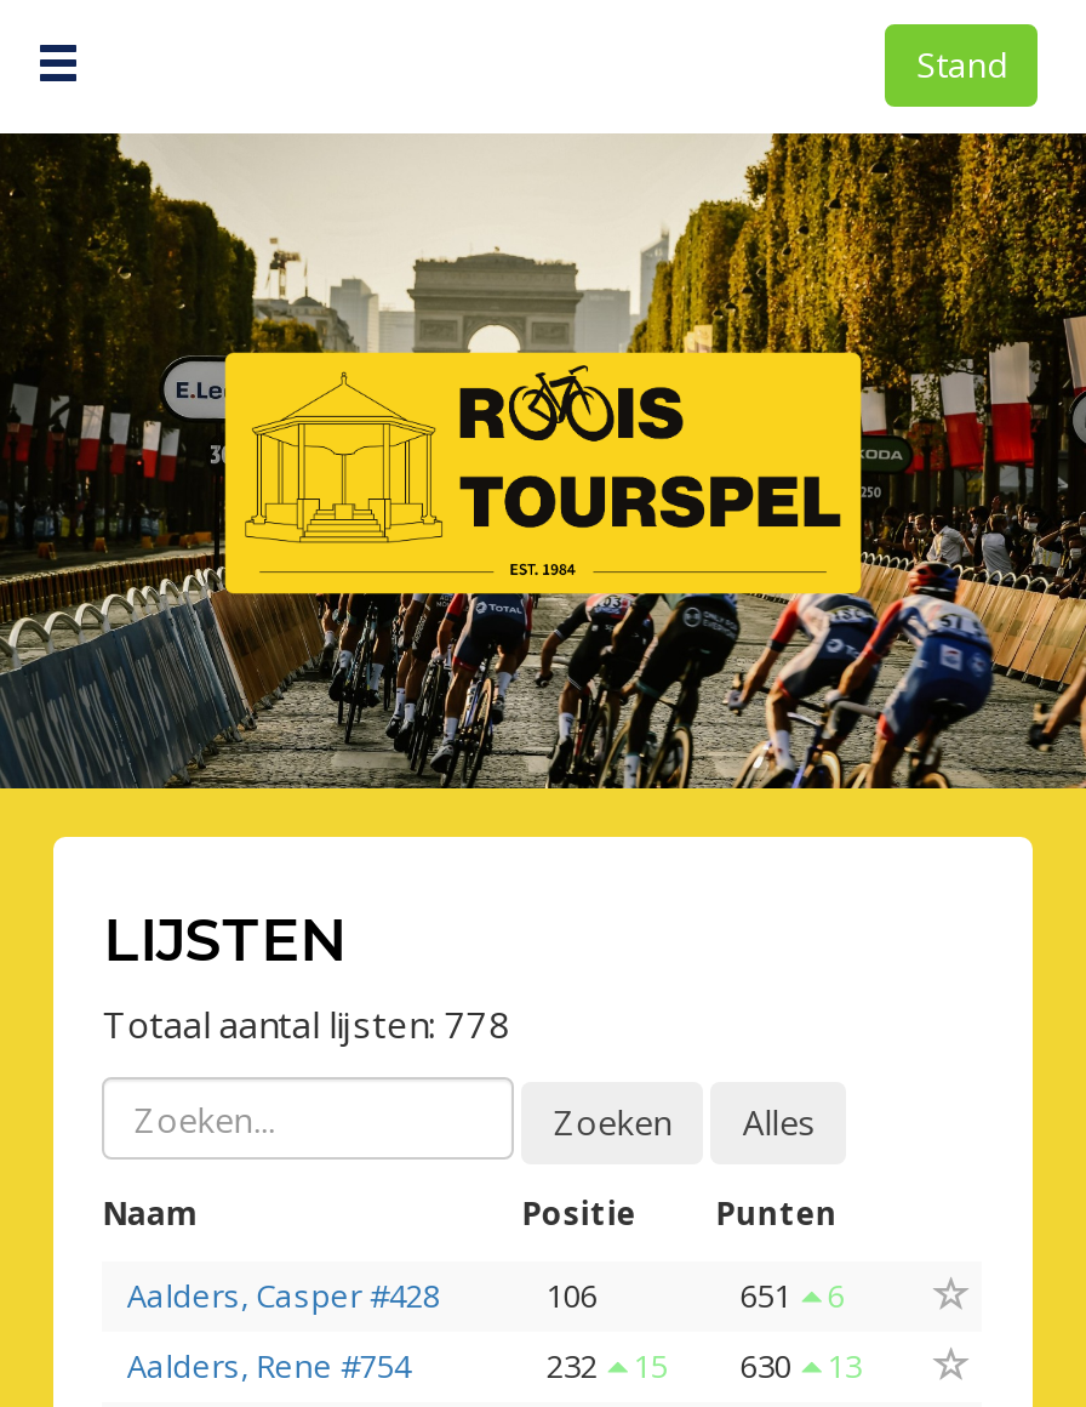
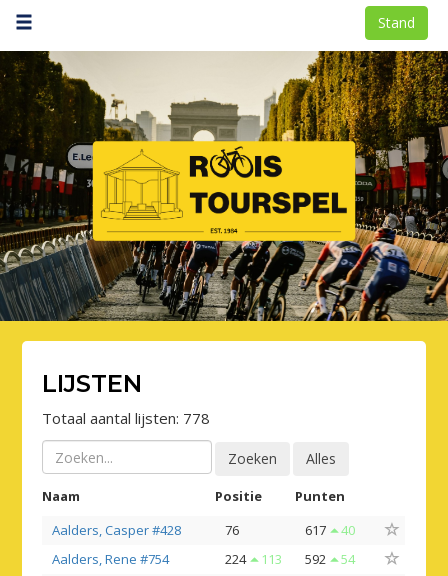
[546,1274,597,1317] 106 -> [225,521,239,539] 76
[740,1274,791,1317] 651 -> [305,521,326,539] 617
[820,1274,845,1317] 6 -> [338,521,355,539] 40
[546,1344,597,1388] 232 -> [225,550,246,568] 224
[626,1344,668,1388] 15 -> [258,550,282,568] 113
[740,1344,791,1388] 630 -> [305,550,326,568] 592
[820,1344,862,1388] 13 -> [338,550,355,568] 54

